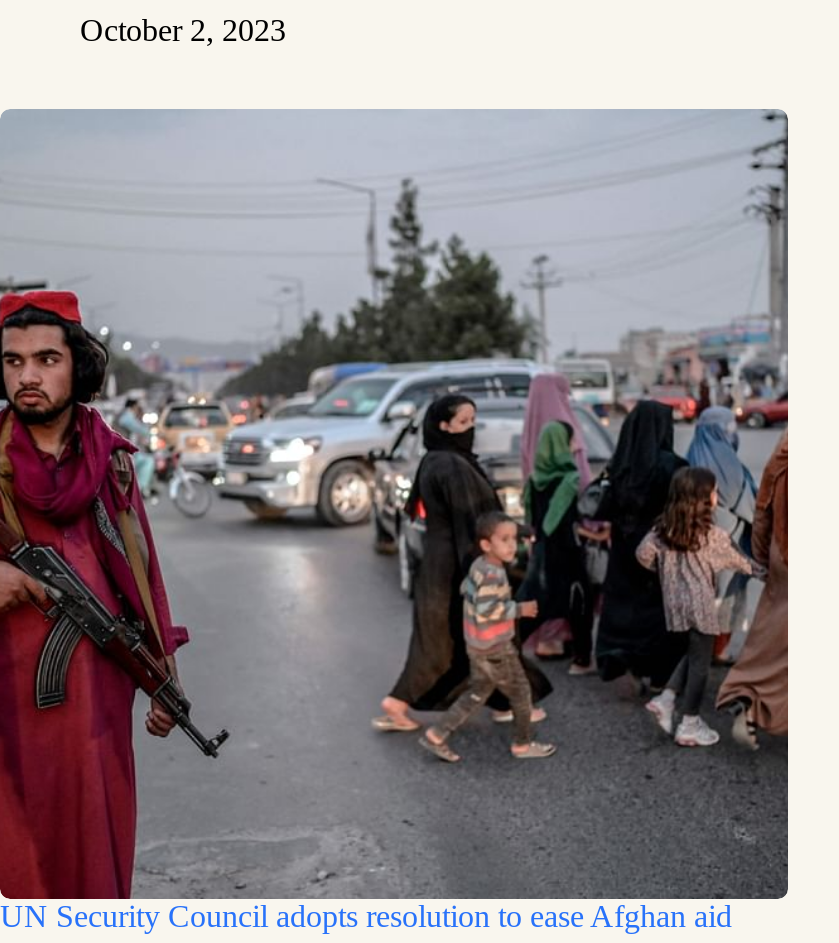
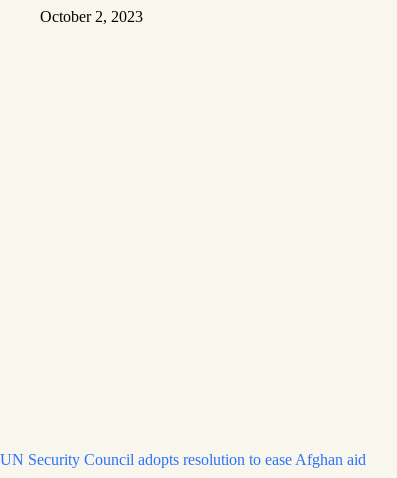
[6,107,790,901] [image] -> none

